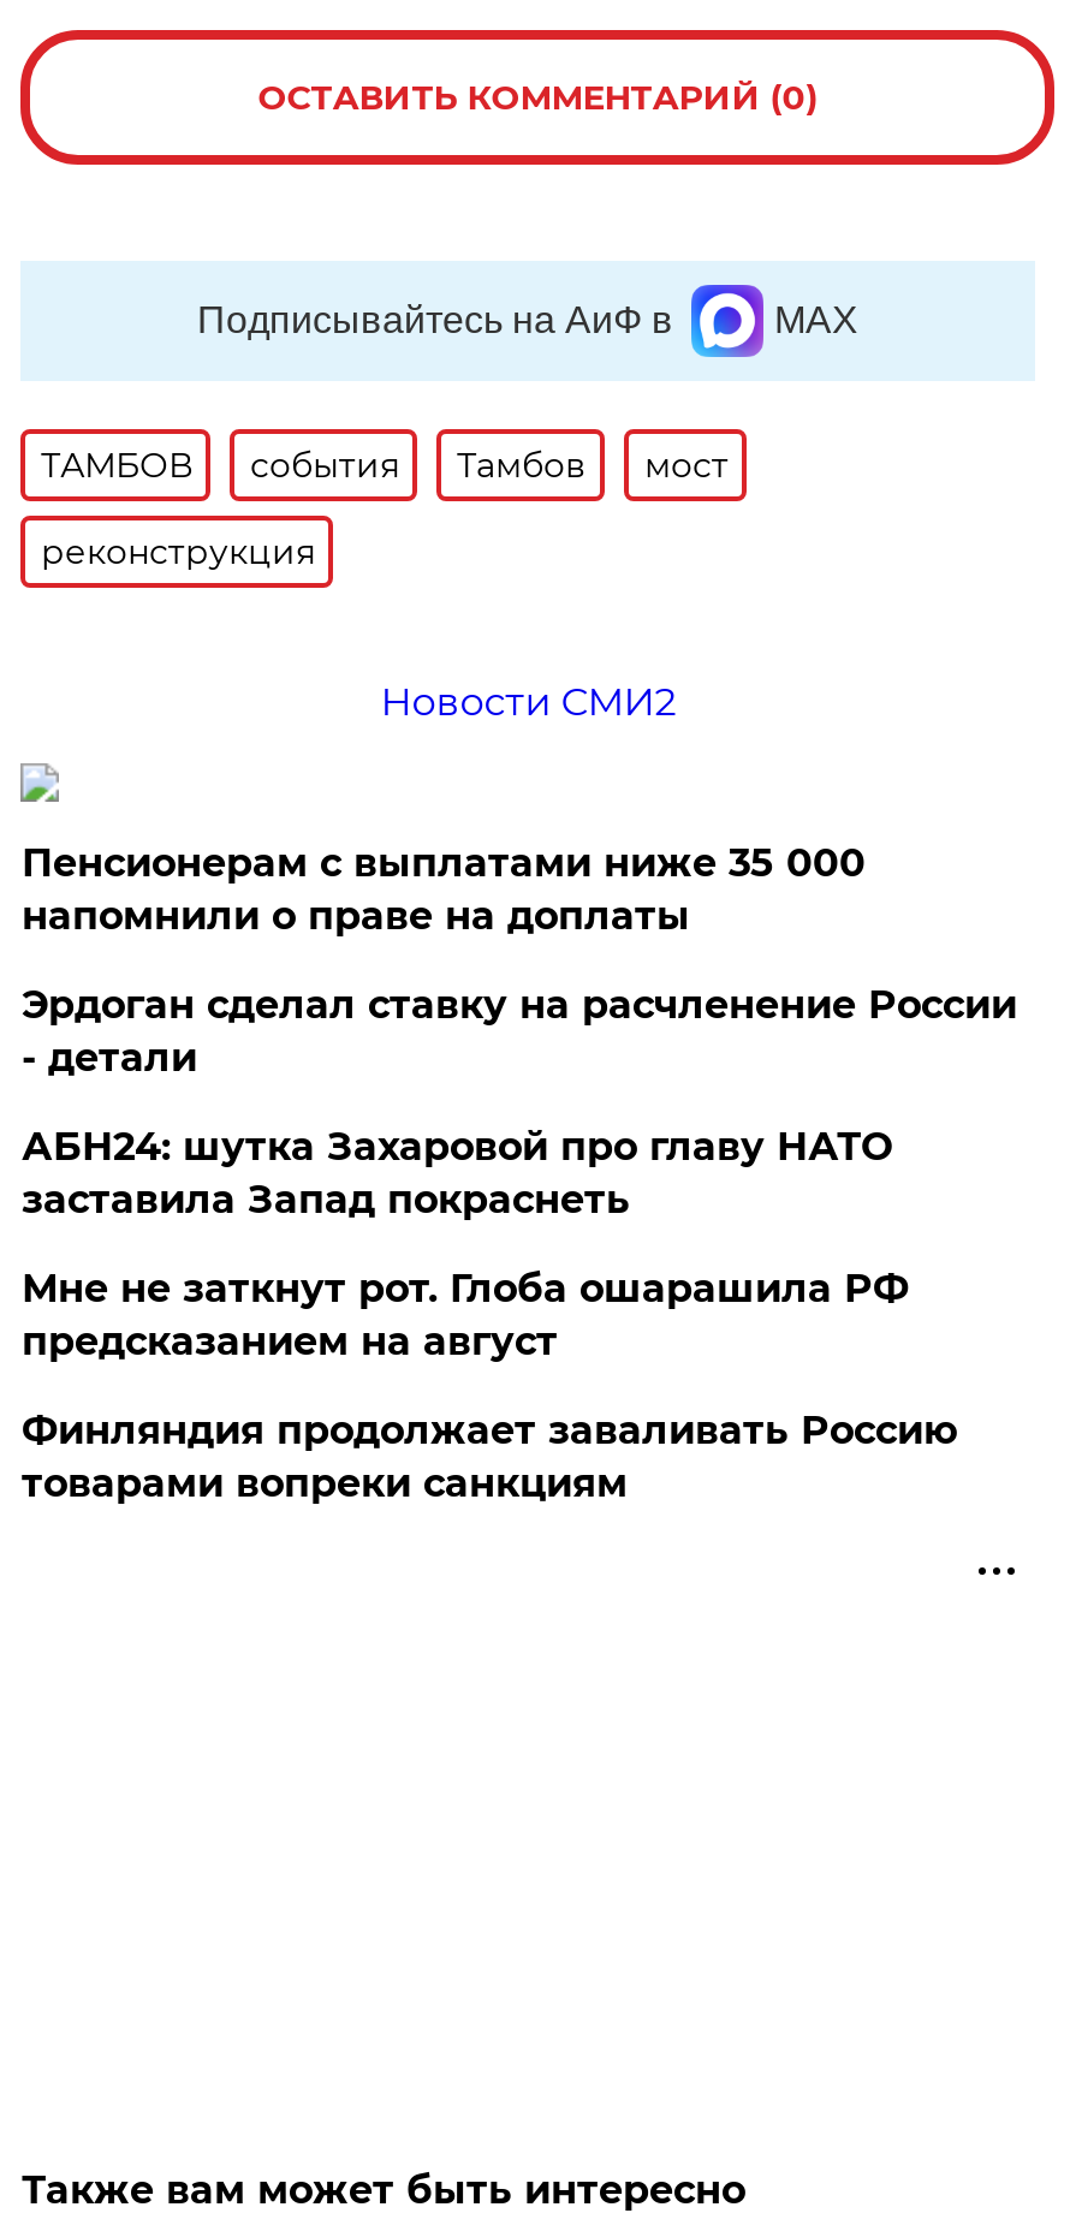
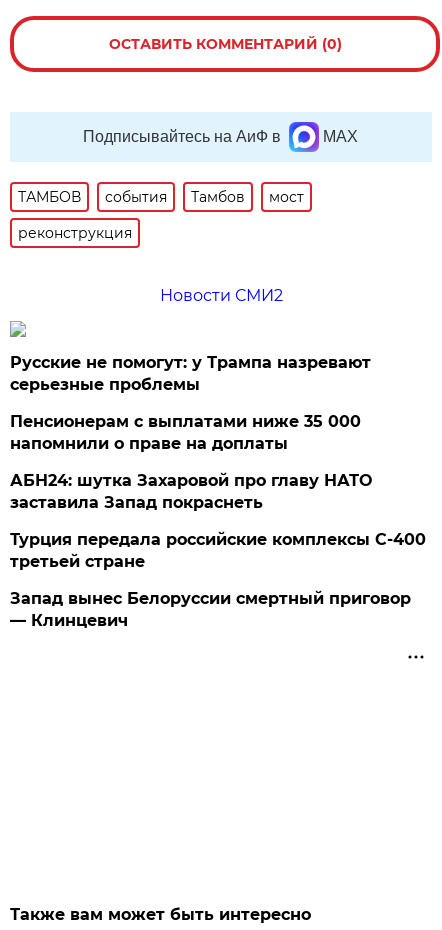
none -> [10,353,371,394] Русские не помогут: у Трампа назревают | серьезные проблемы
moved [21,840,865,939] -> [10,412,361,453]: Пенсионерам с выплатами ниже 35 000 | напомнили о праве на доплаты
[21,982,1017,1080] Эрдоган сделал ставку на расчленение России | - детали -> none
[21,1266,909,1364] Мне не заткнут рот. Глоба ошарашила РФ | предсказанием на август -> [10,530,426,571] Турция передала российские комплексы С-400 | третьей стране
[21,1407,957,1506] Финляндия продолжает заваливать Россию | товарами вопреки санкциям -> [10,589,411,630] Запад вынес Белоруссии смертный приговор | — Клинцевич

